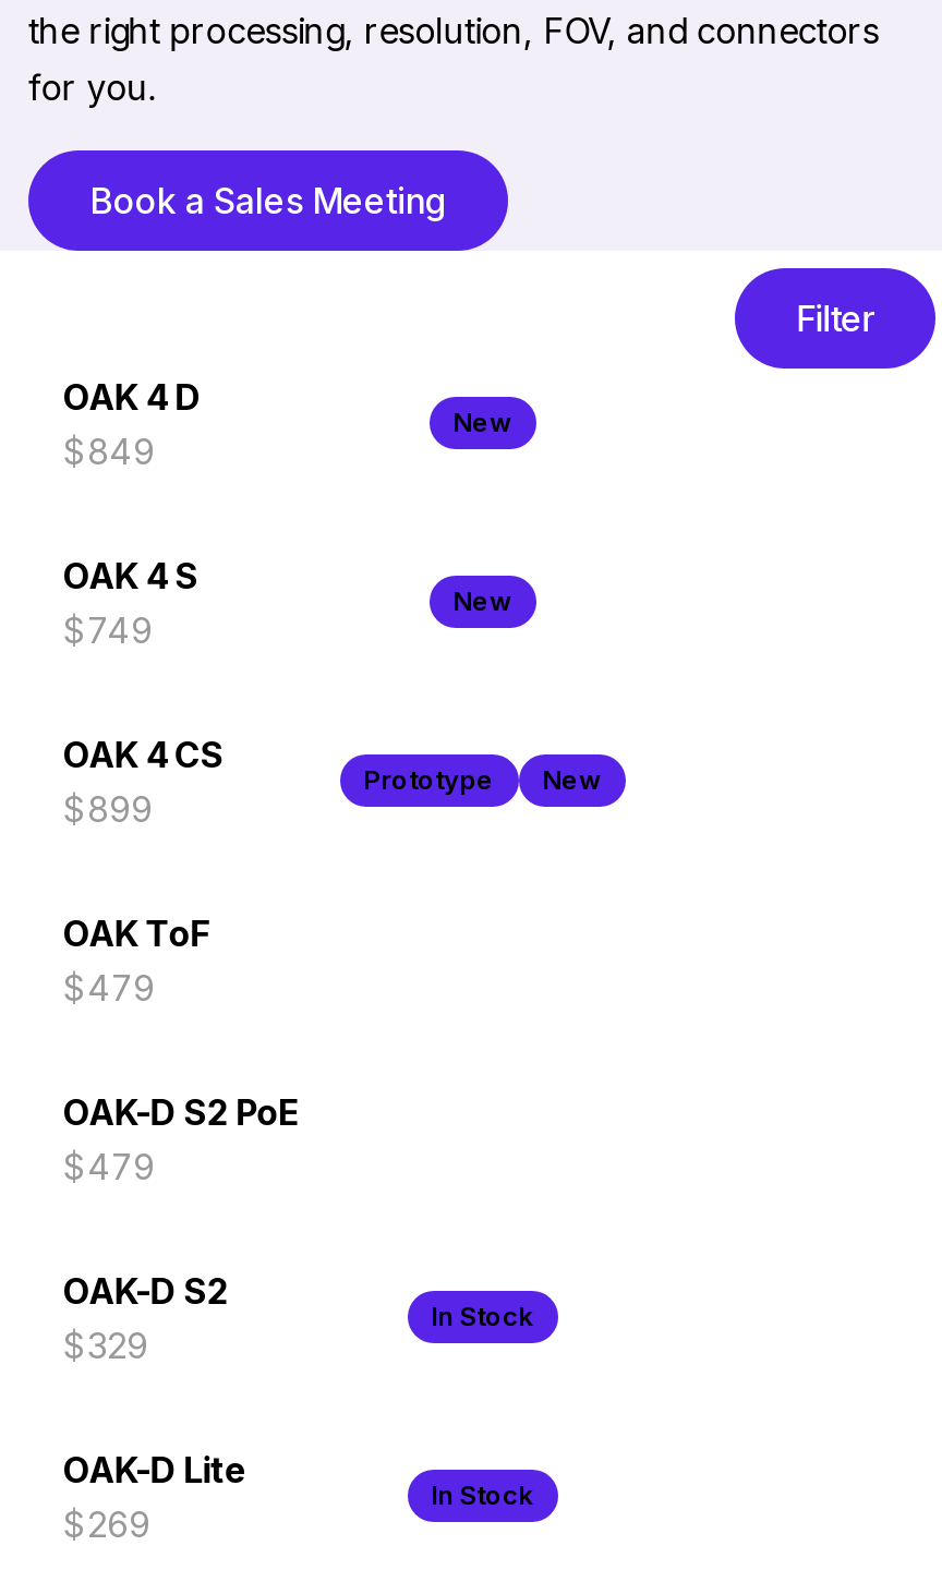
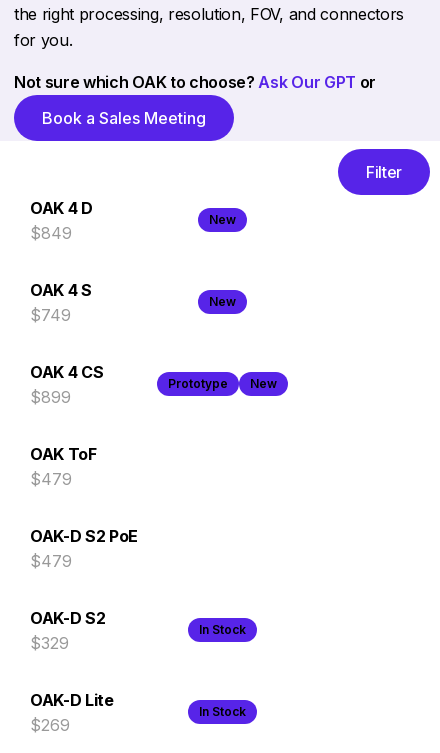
none -> [14,72,376,92] Not sure which OAK to choose? Ask Our GPT or

